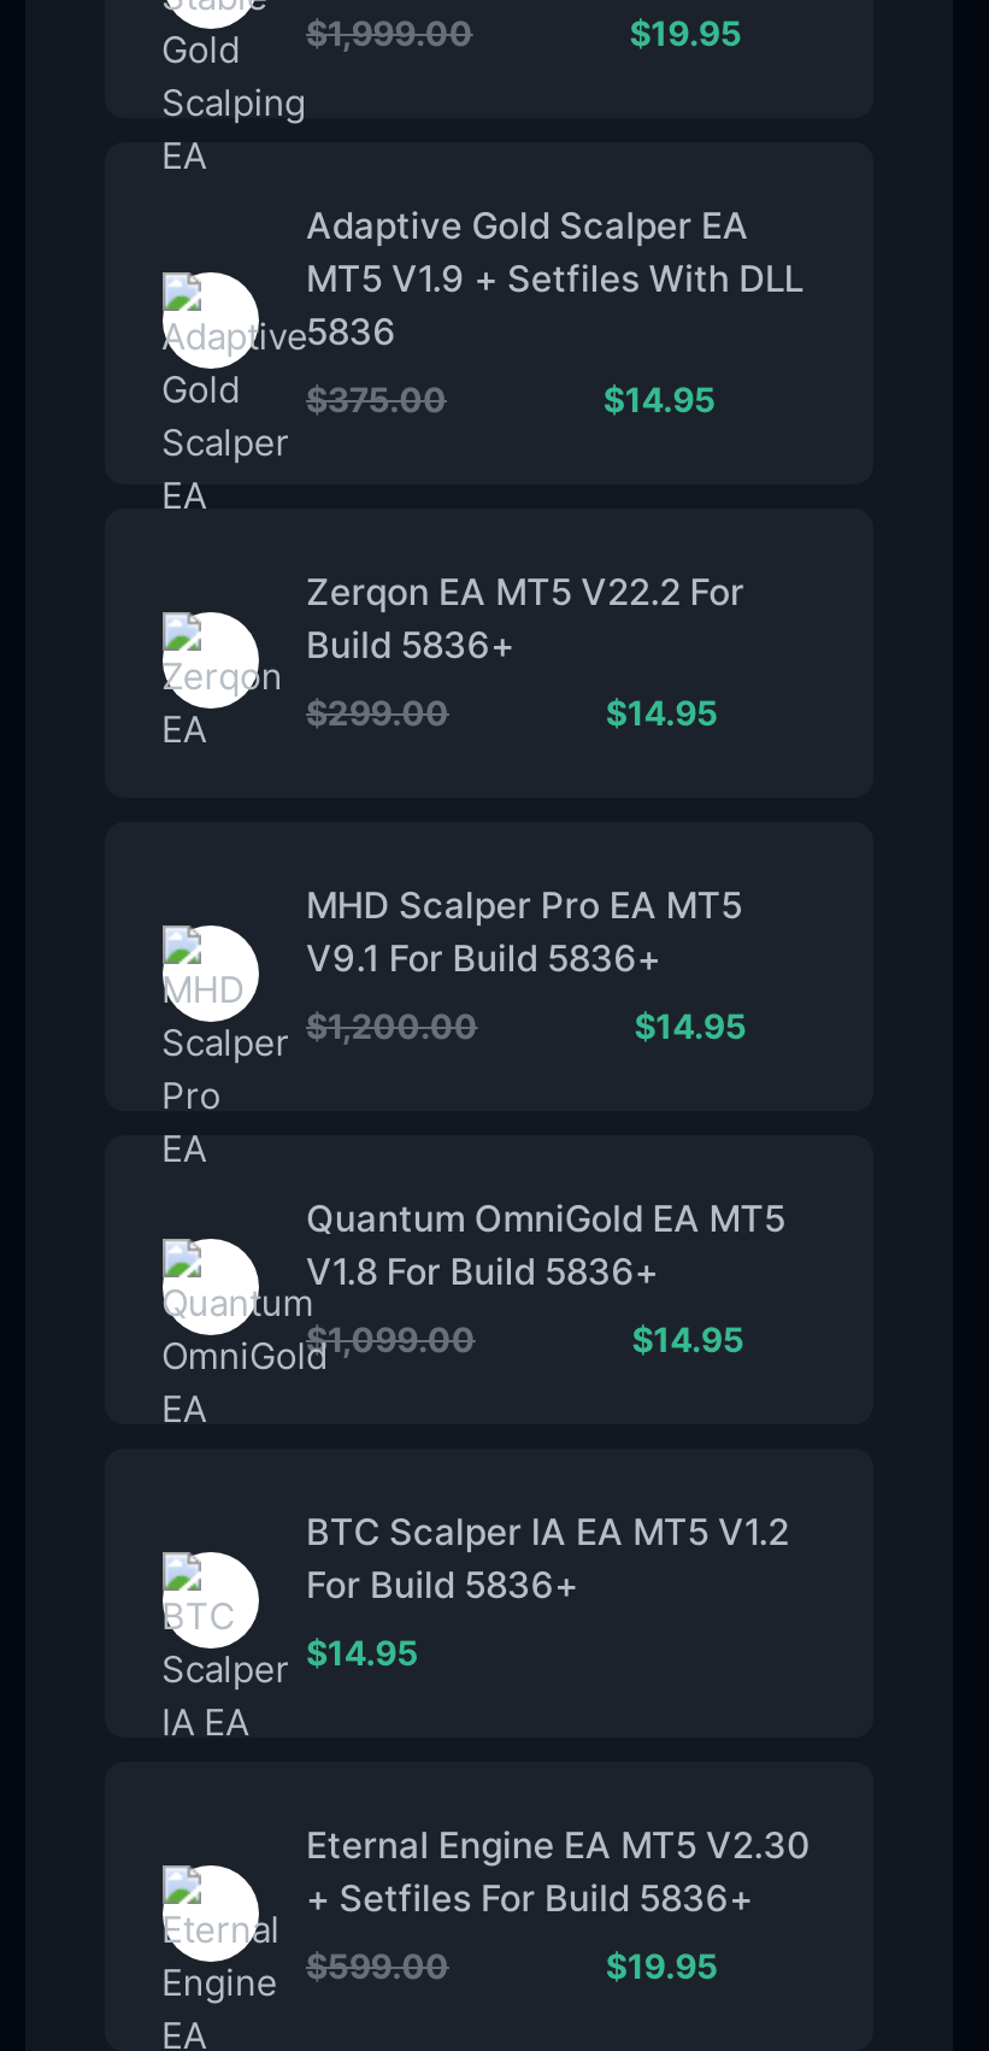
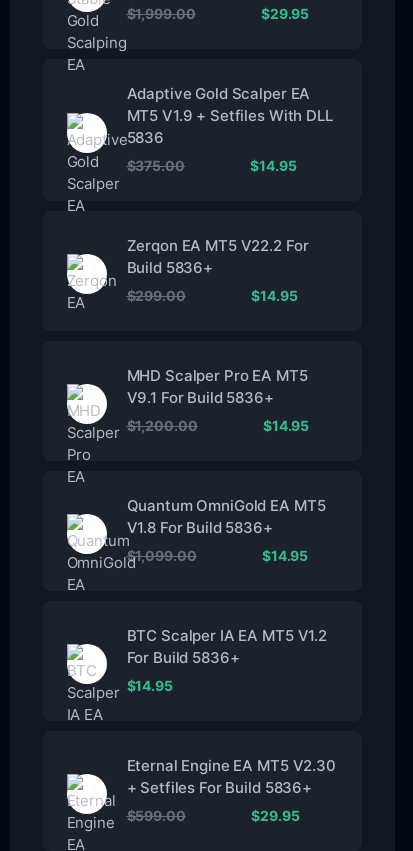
[630,13,742,54] $19.95 -> [261,5,309,22] $29.95
[606,1945,718,1986] $19.95 -> [251,807,299,824] $29.95

